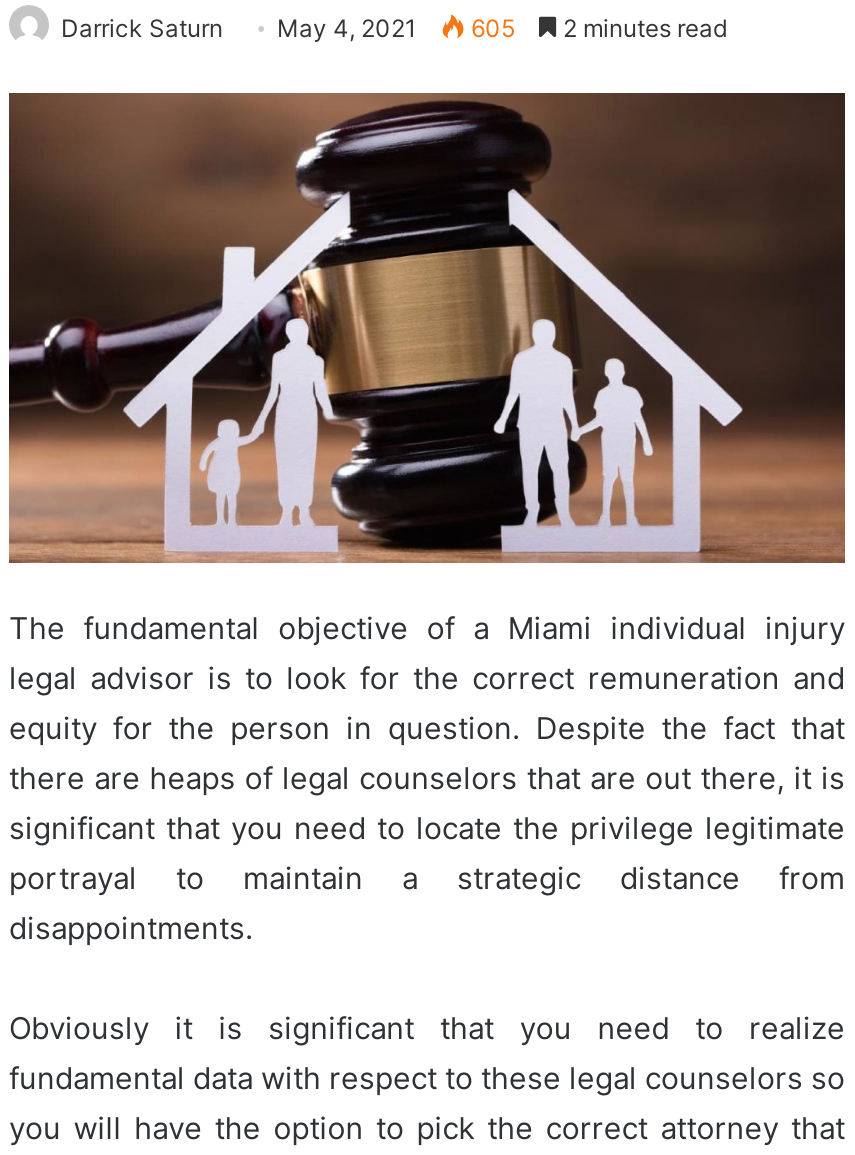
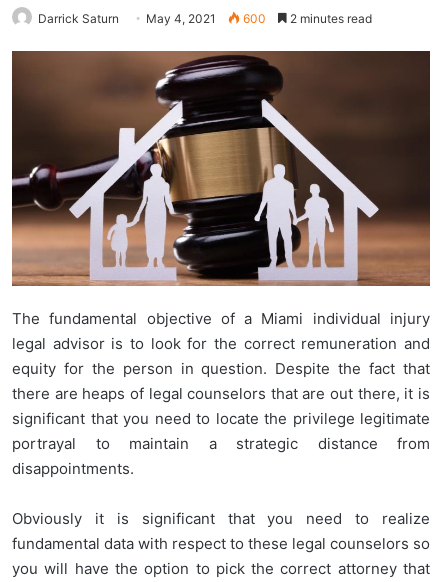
[61,12,727,42] Darrick Saturn May 4, 2021 605 2 minutes read -> [38,10,372,25] Darrick Saturn May 4, 2021 600 2 minutes read

